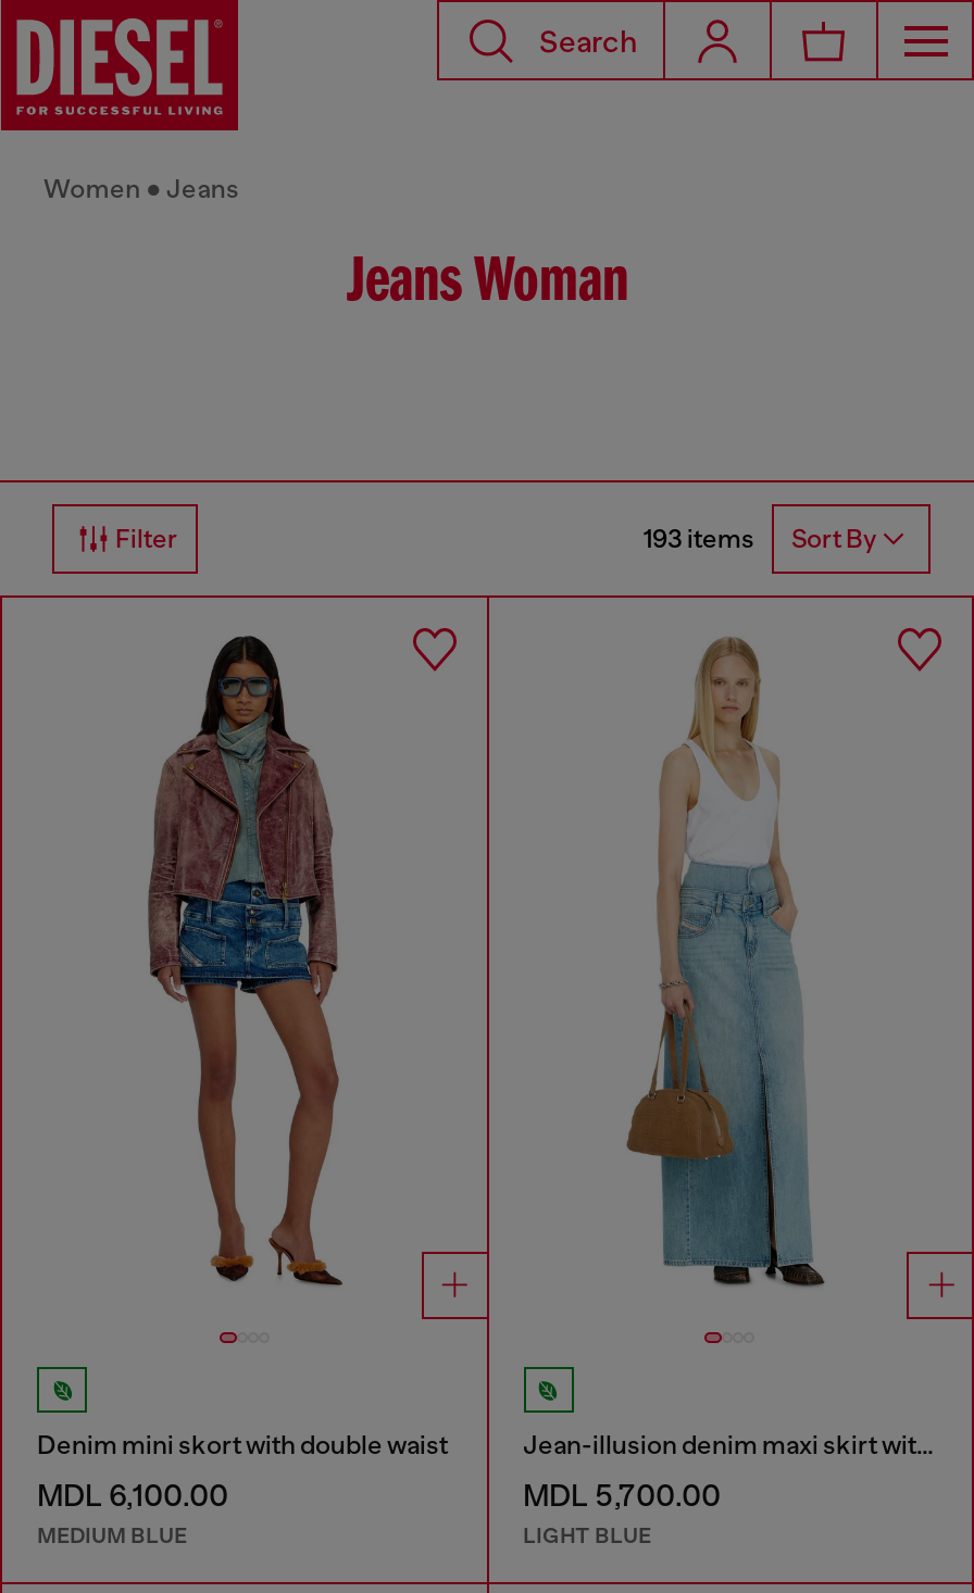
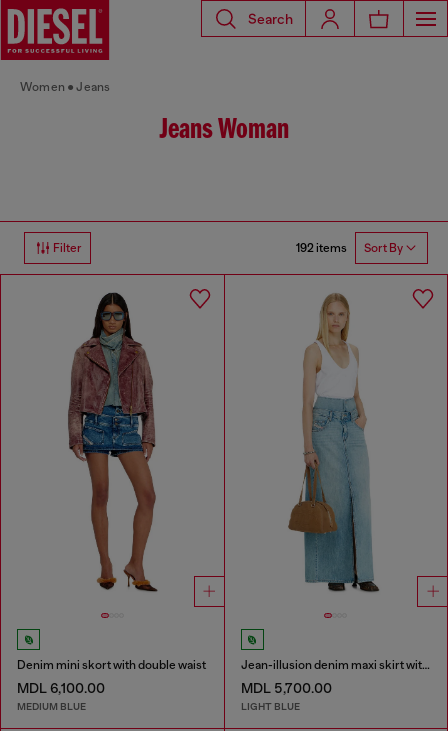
[644,524,876,555] 193 items Sort By -> [296,241,403,255] 192 items Sort By

